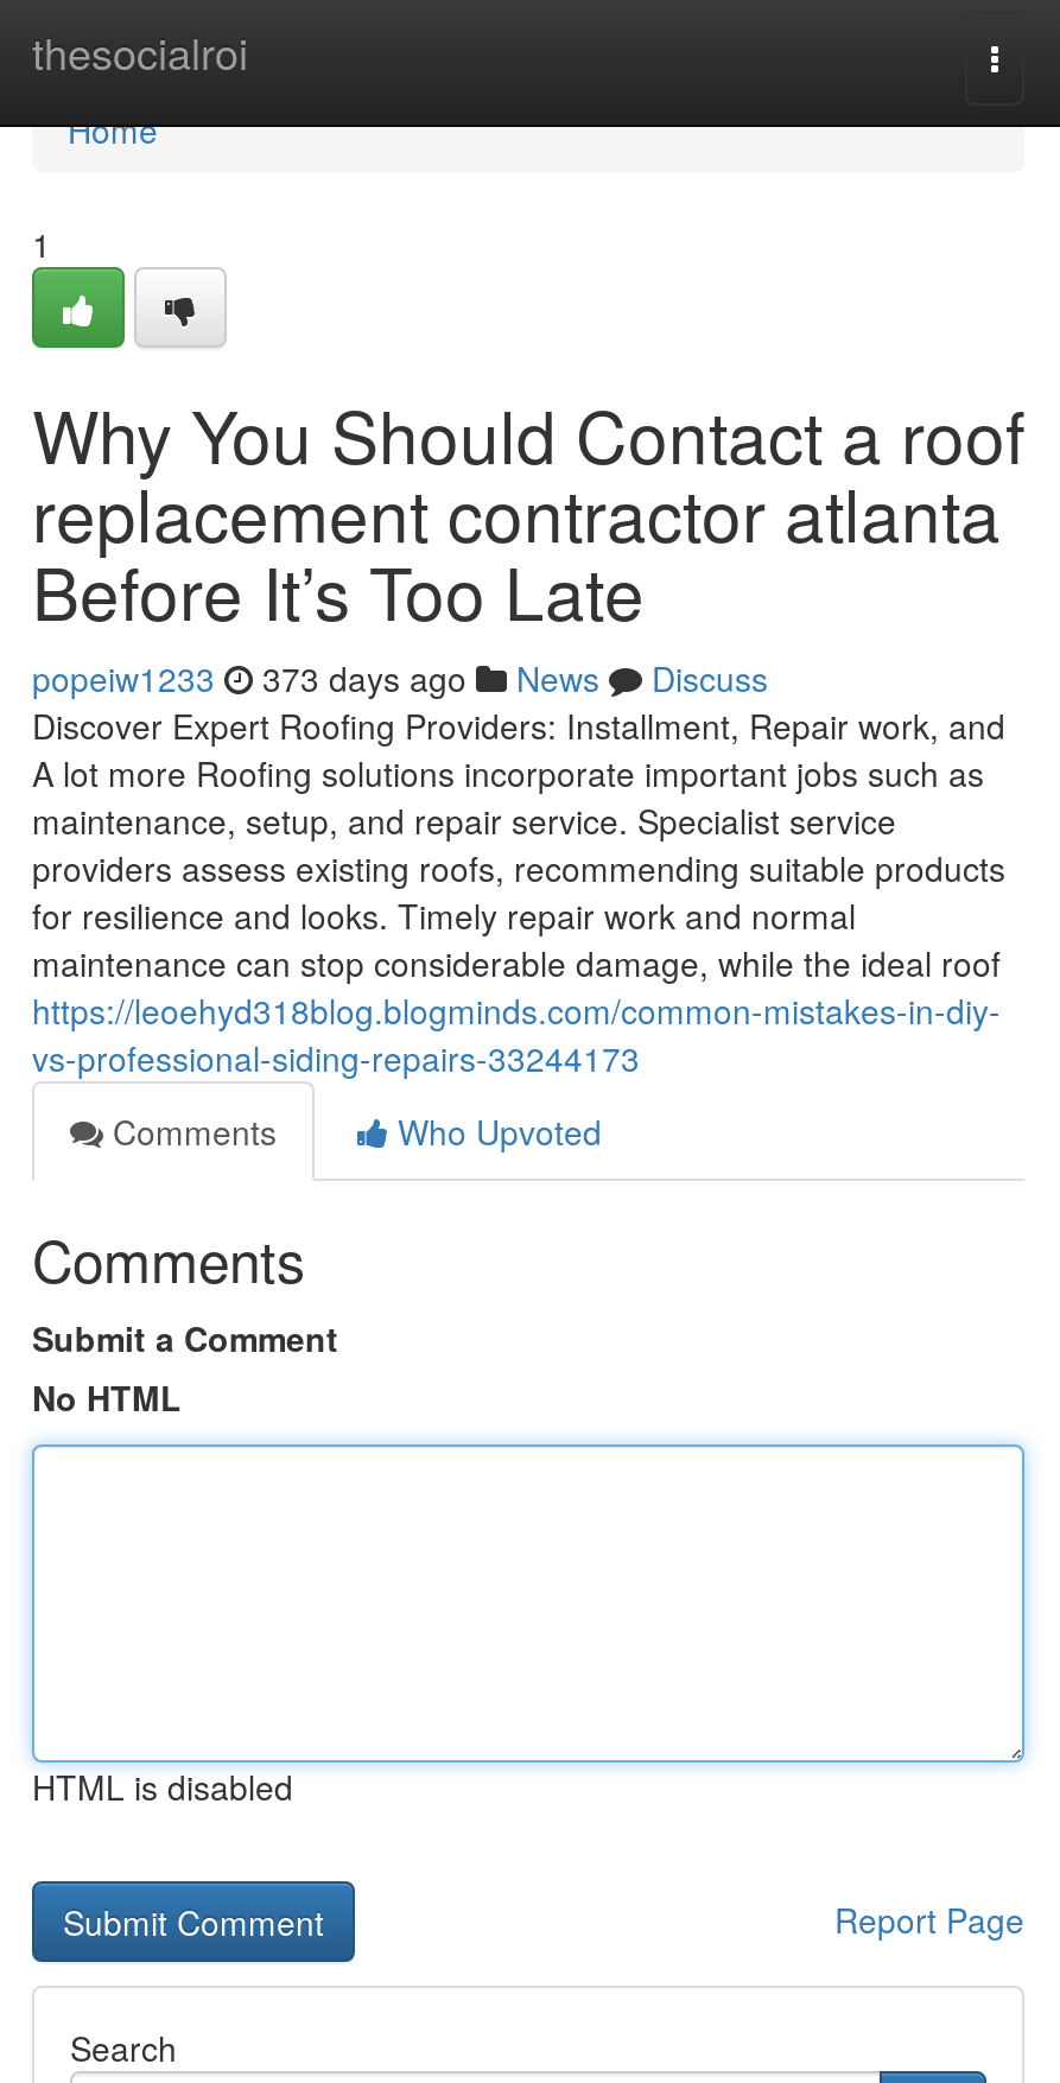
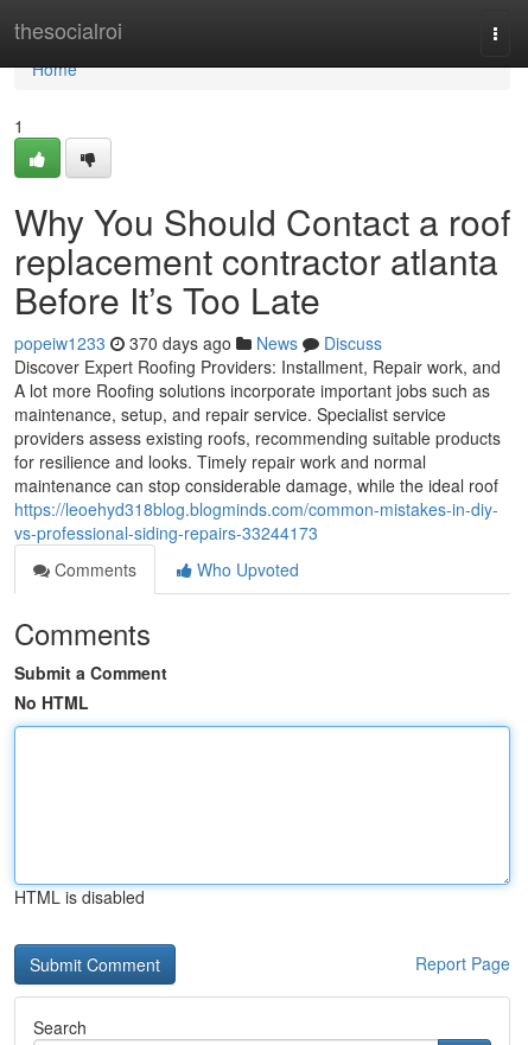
[32,654,768,701] popeiw1233 373 days ago News Discuss -> [14,331,382,355] popeiw1233 370 days ago News Discuss

